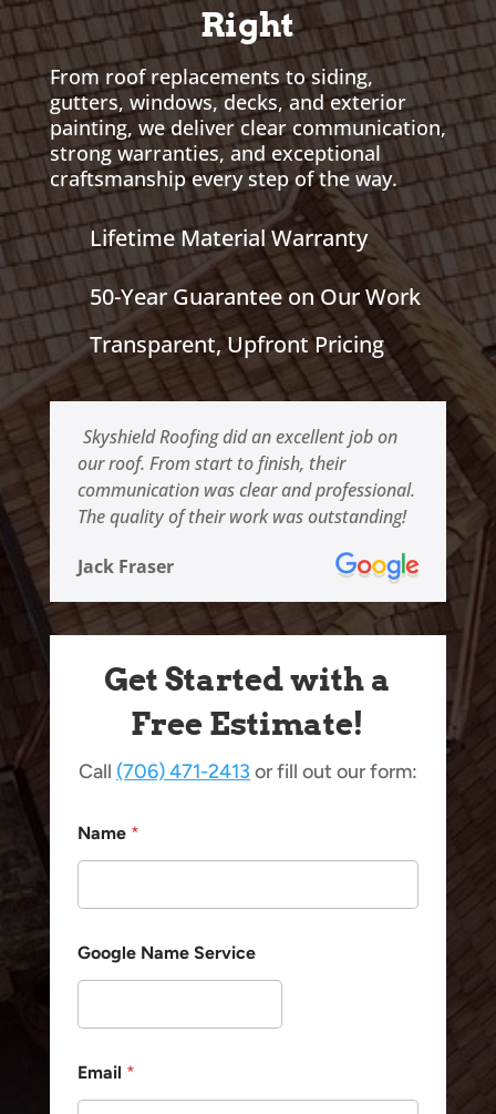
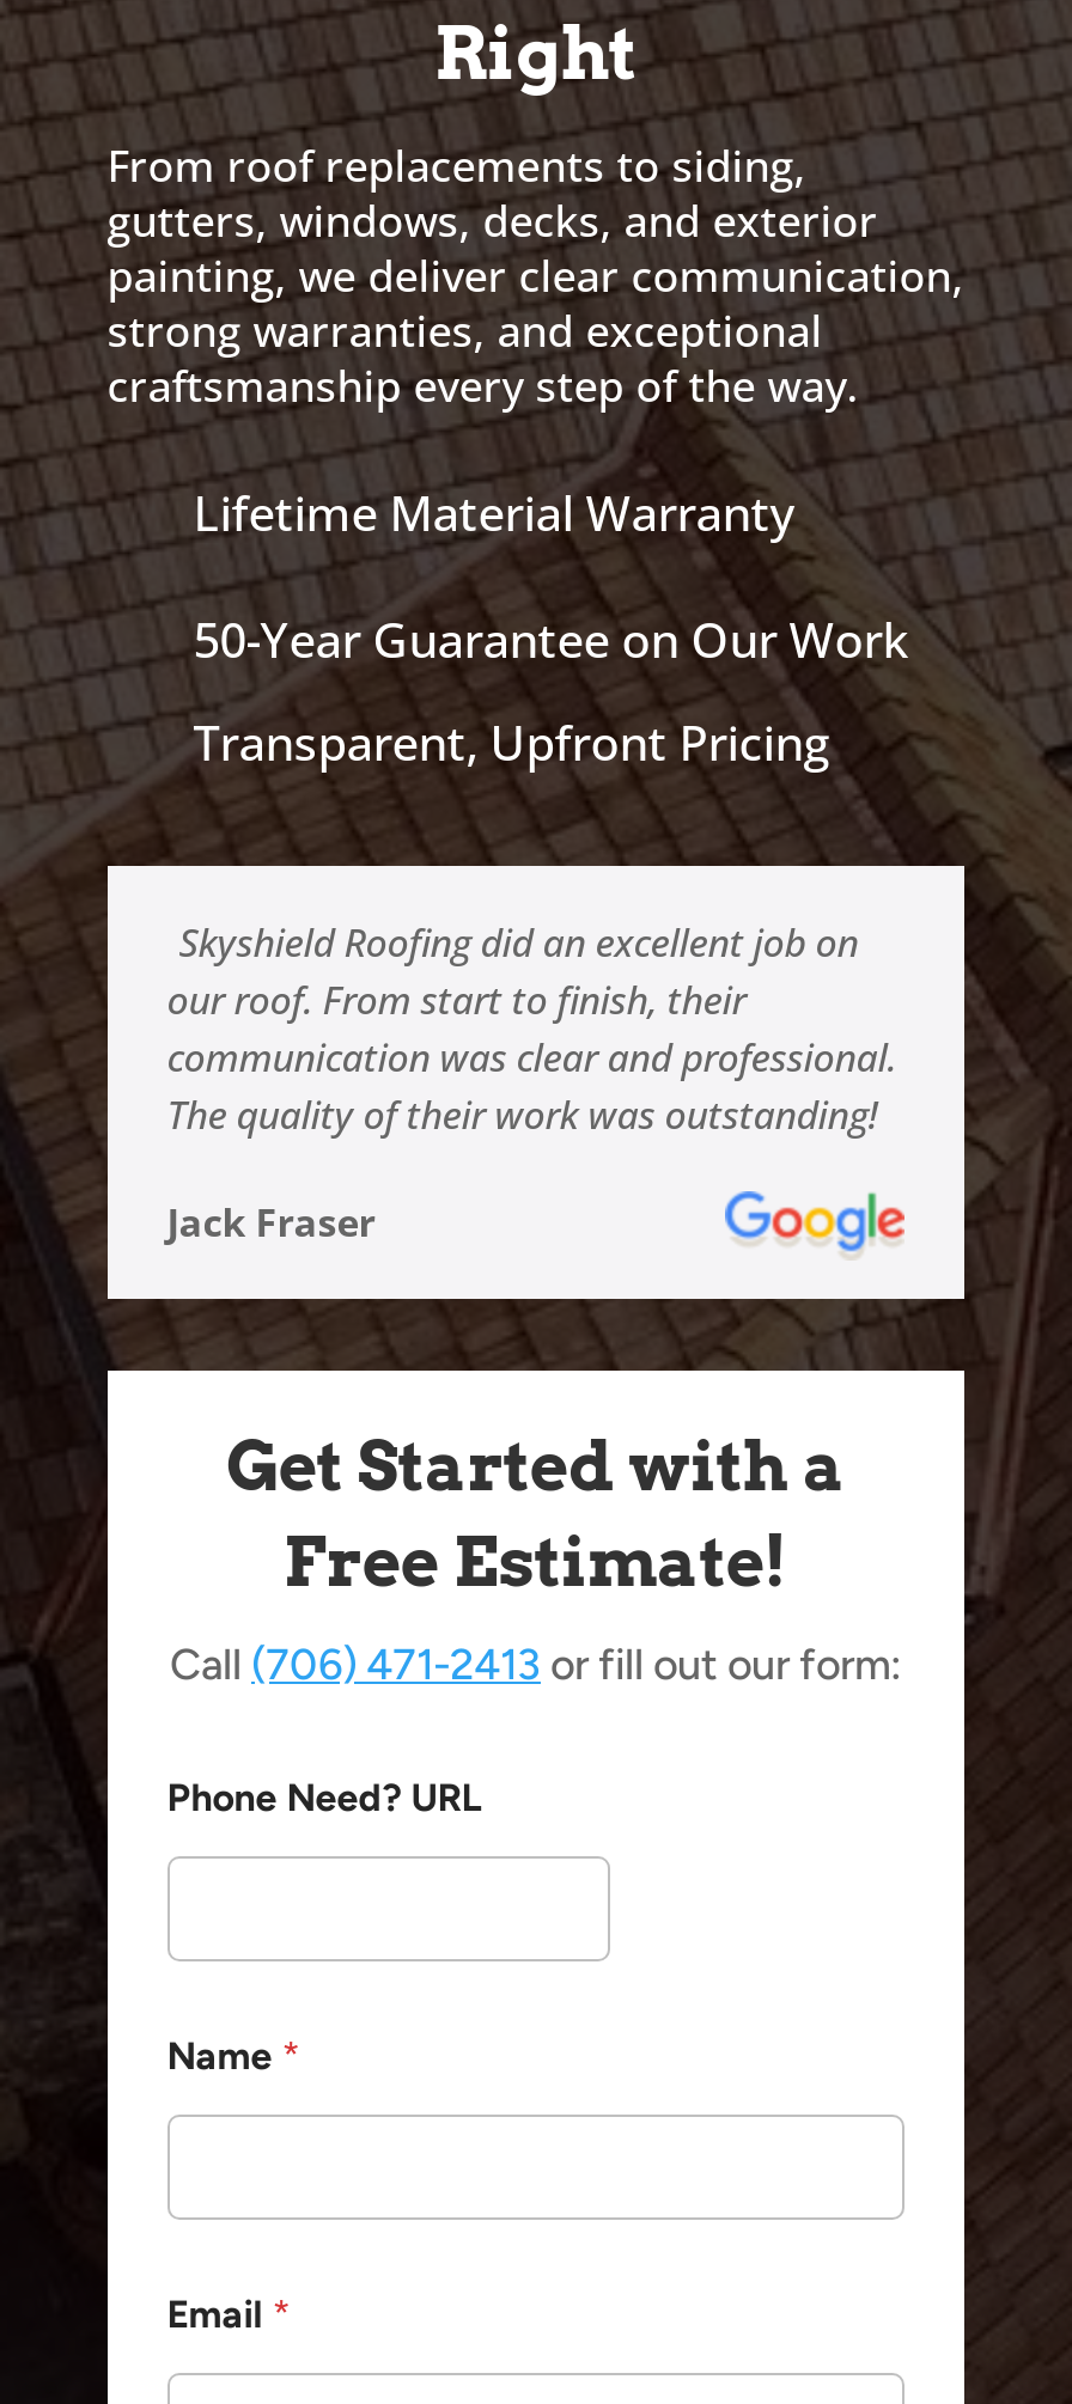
none -> [167,1775,483,1820] Phone Need? URL
moved [77,822,139,843] -> [167,2033,301,2078]: Name *
[77,942,256,963] Google Name Service -> none

